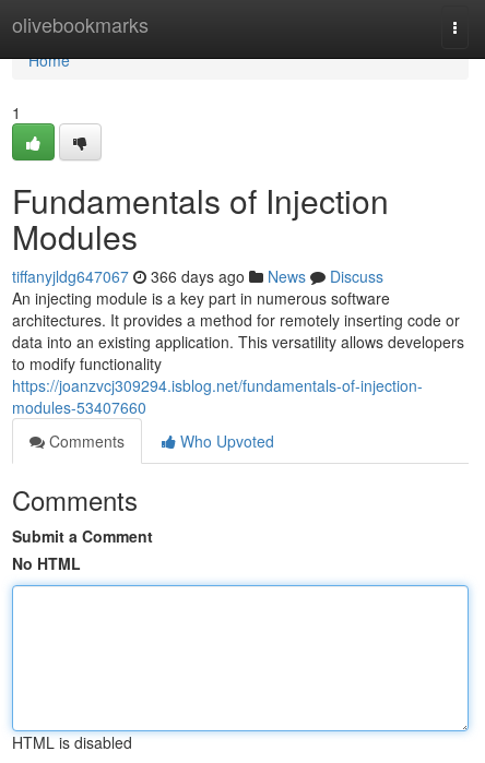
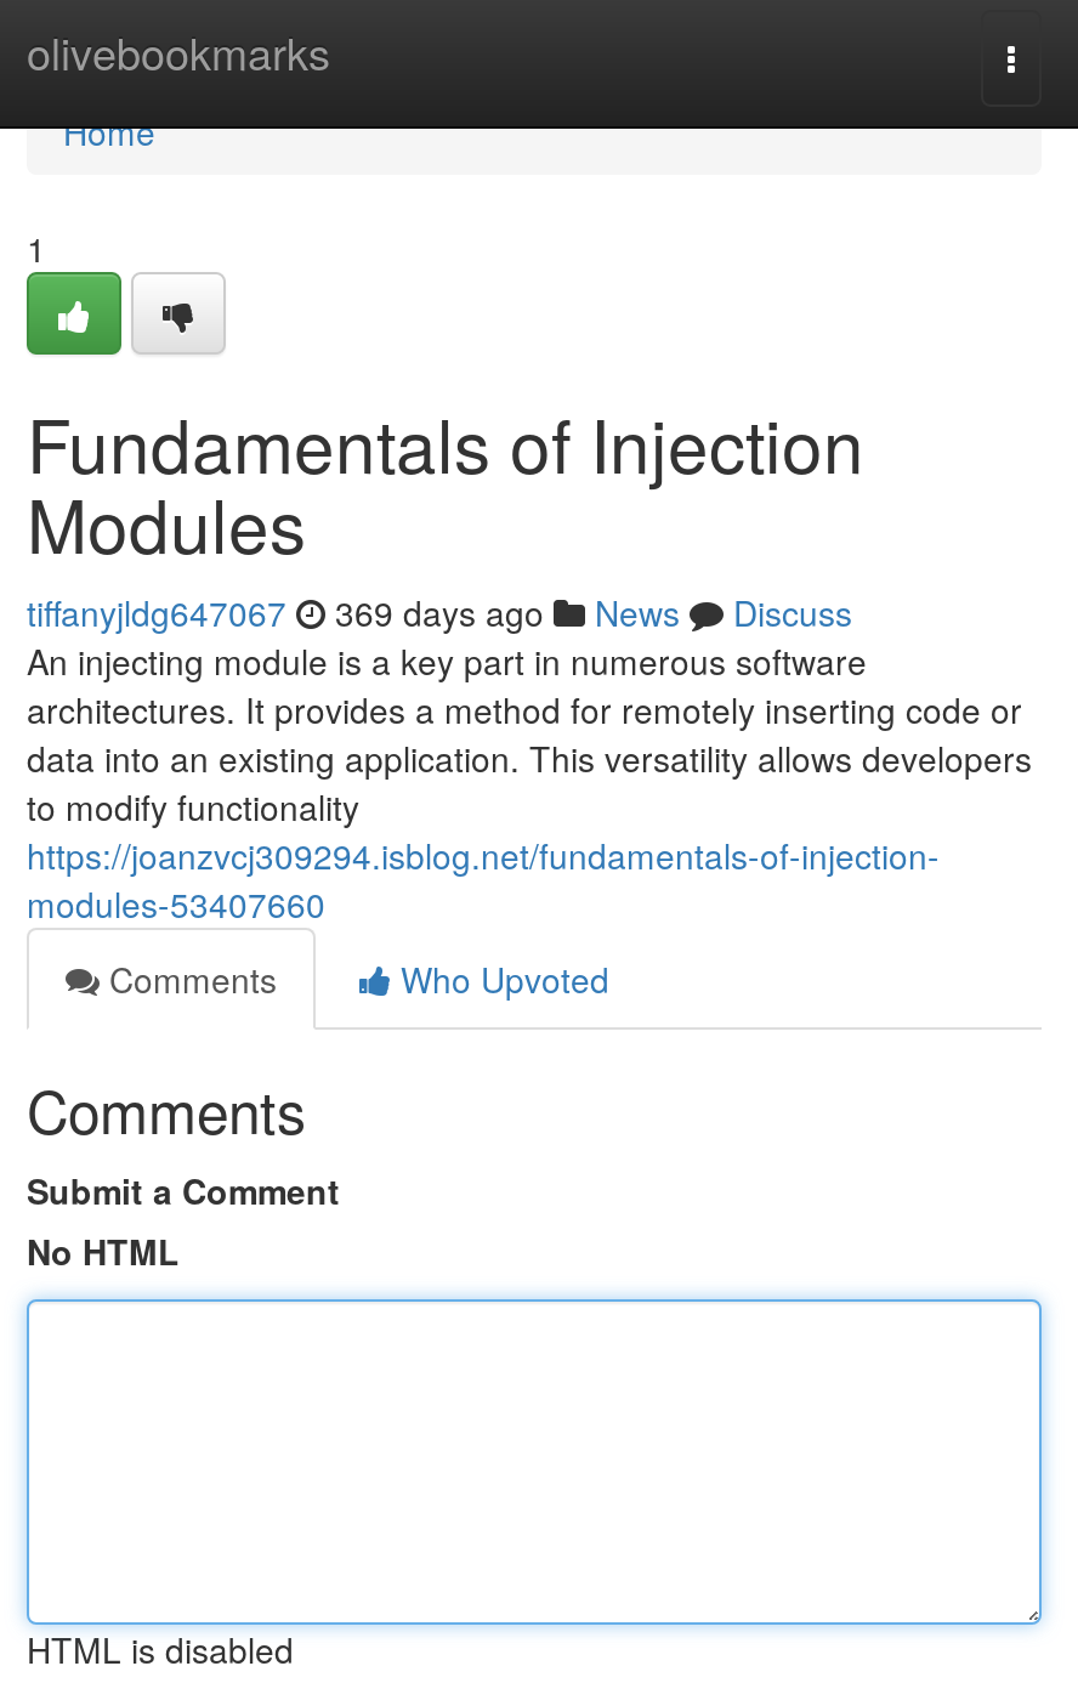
[12,265,383,287] tiffanyjldg647067 366 days ago News Discuss -> [27,588,852,636] tiffanyjldg647067 369 days ago News Discuss

